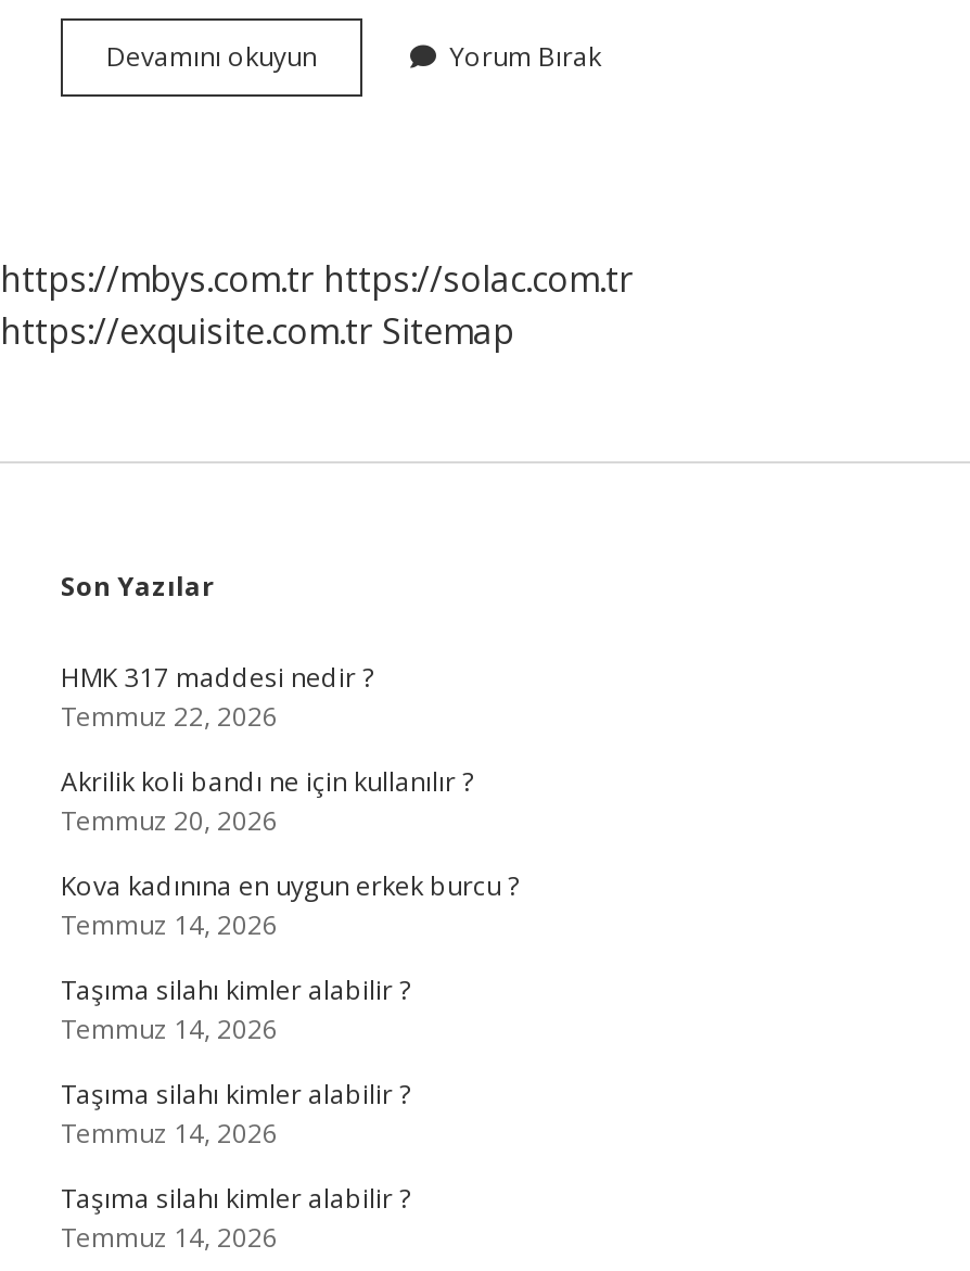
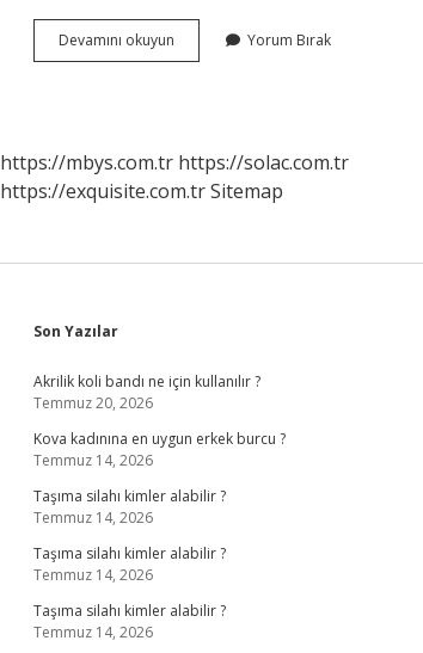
[61,659,373,735] HMK 317 maddesi nedir ? | Temmuz 22, 2026 -> none

